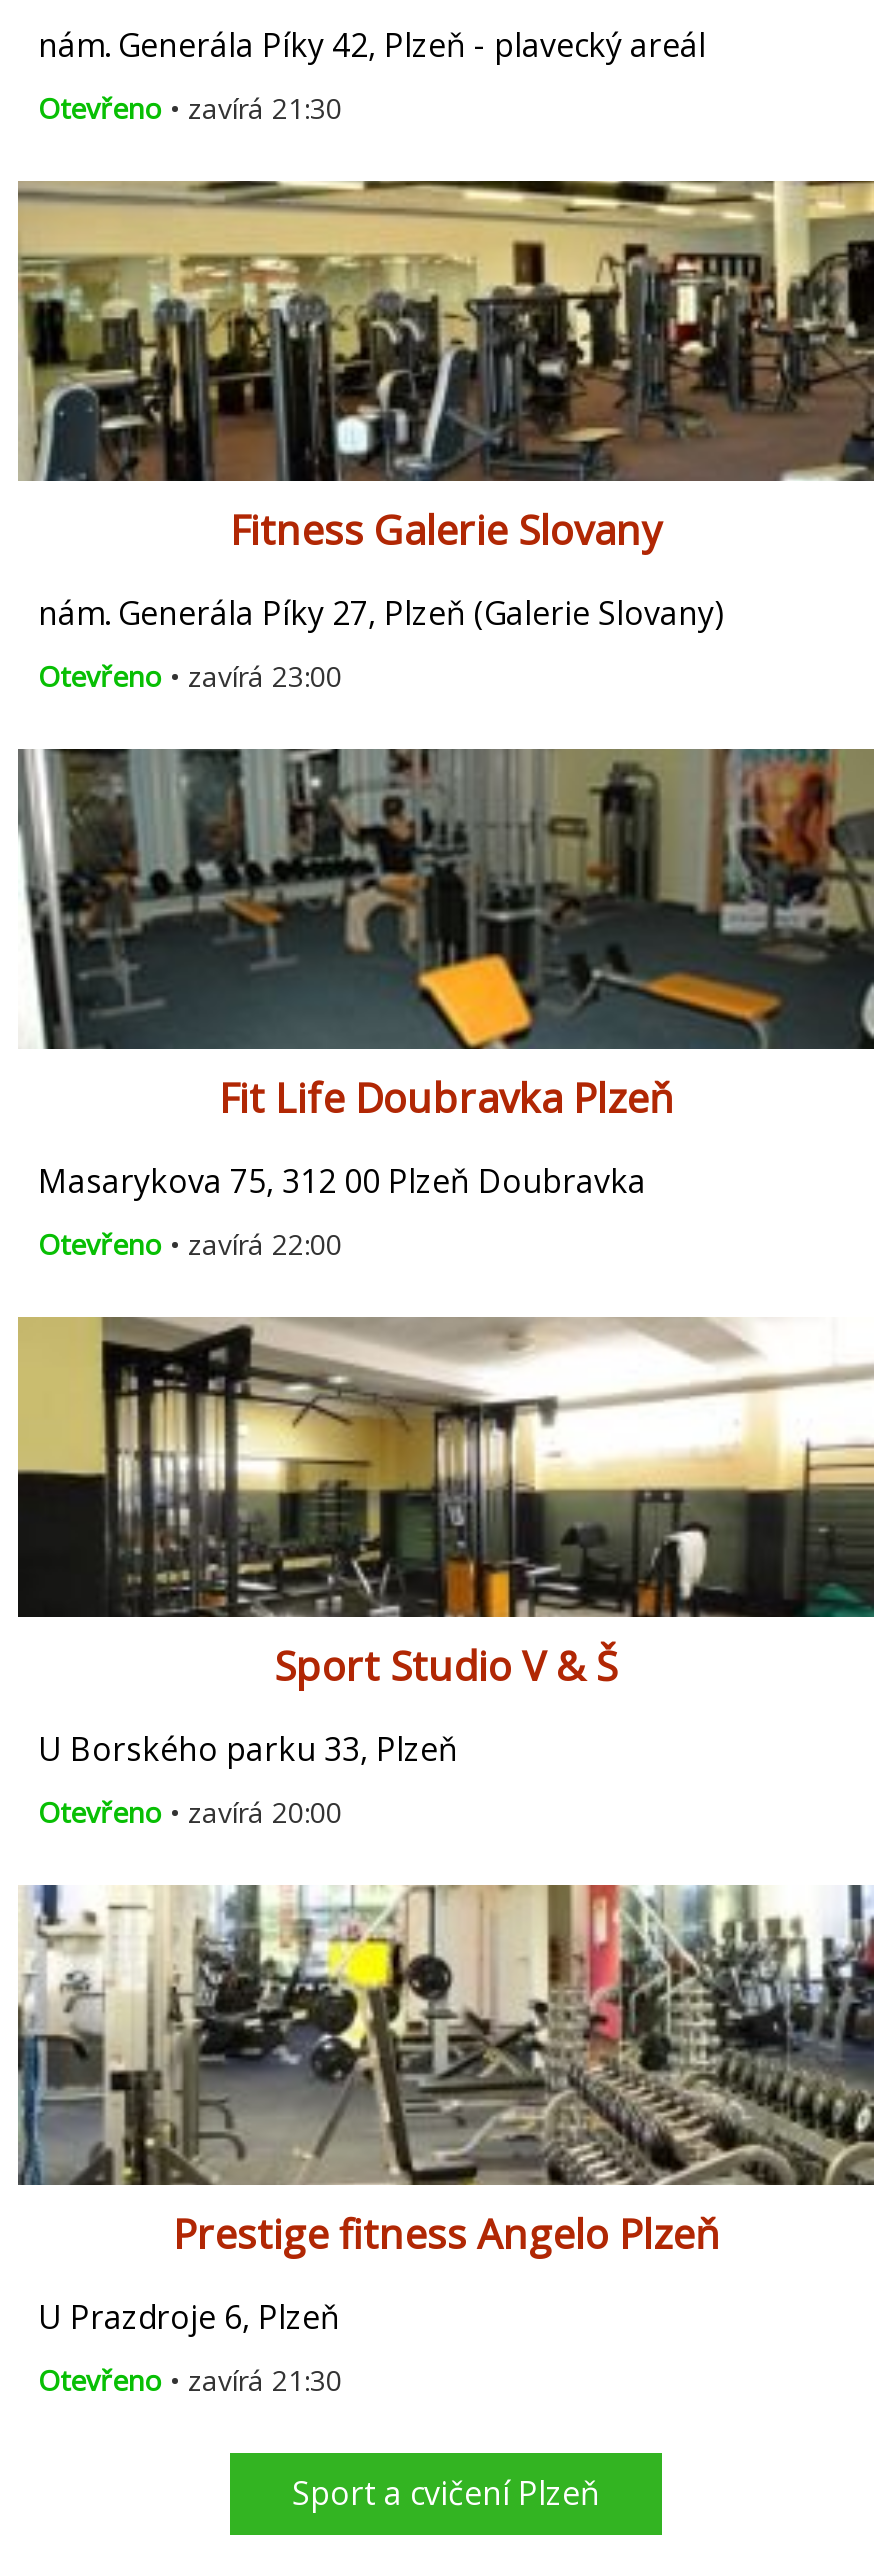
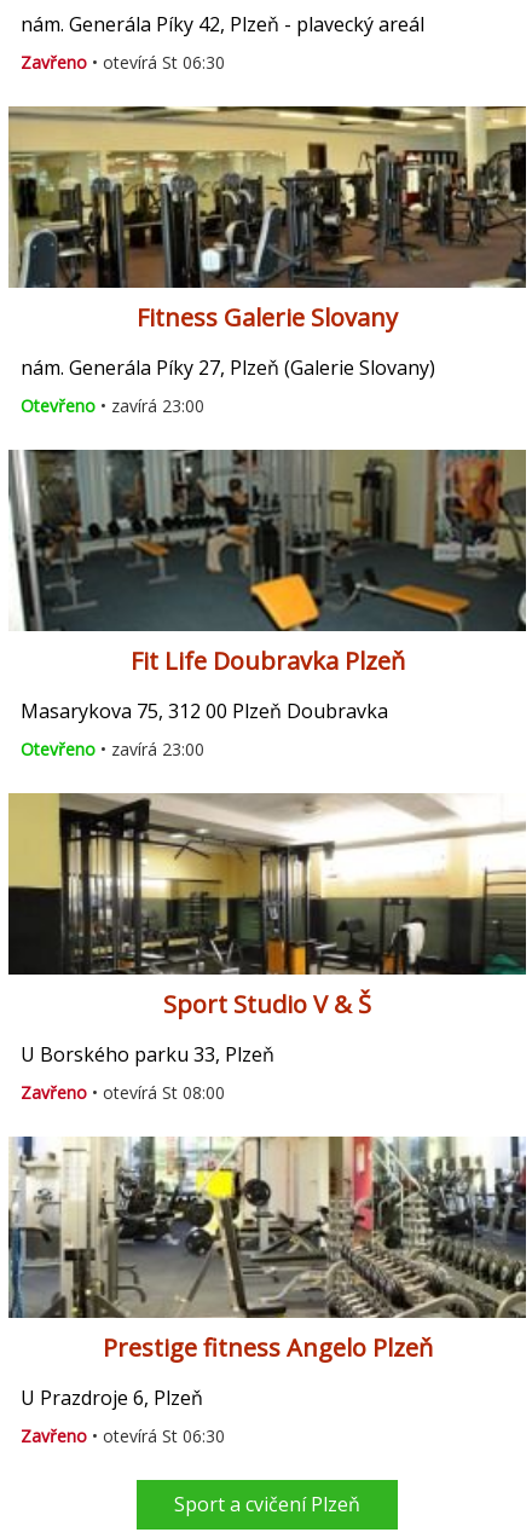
[38,89,342,127] Otevřeno • zavírá 21:30 -> [21,51,225,74] Zavřeno • otevírá St 06:30
[38,1225,342,1263] Otevřeno • zavírá 22:00 -> [21,738,204,761] Otevřeno • zavírá 23:00
[38,1793,342,1831] Otevřeno • zavírá 20:00 -> [21,1081,225,1104] Zavřeno • otevírá St 08:00
[38,2361,342,2399] Otevřeno • zavírá 21:30 -> [21,1425,225,1448] Zavřeno • otevírá St 06:30

